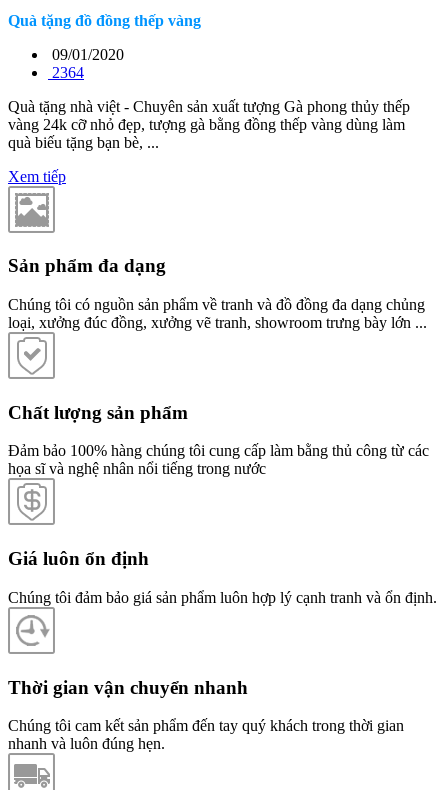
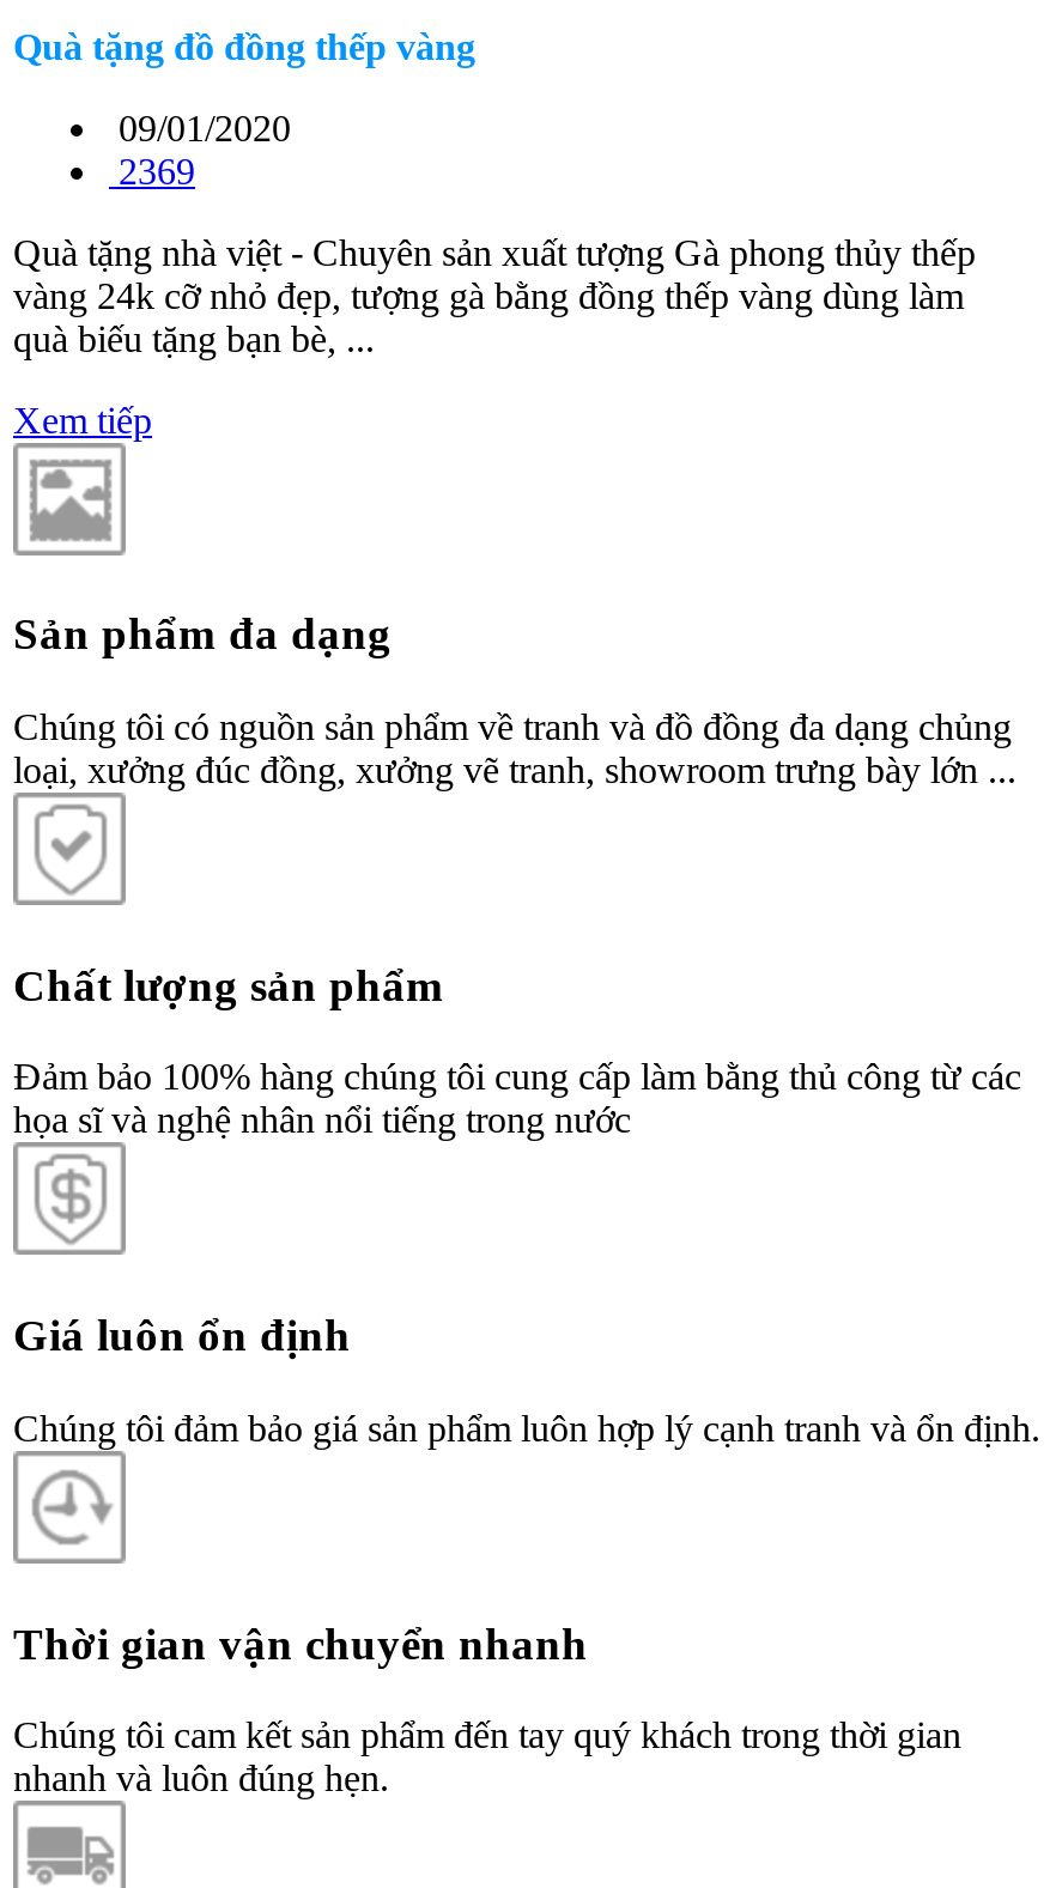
[48,63,84,80] 2364 -> [109,150,195,190] 2369

